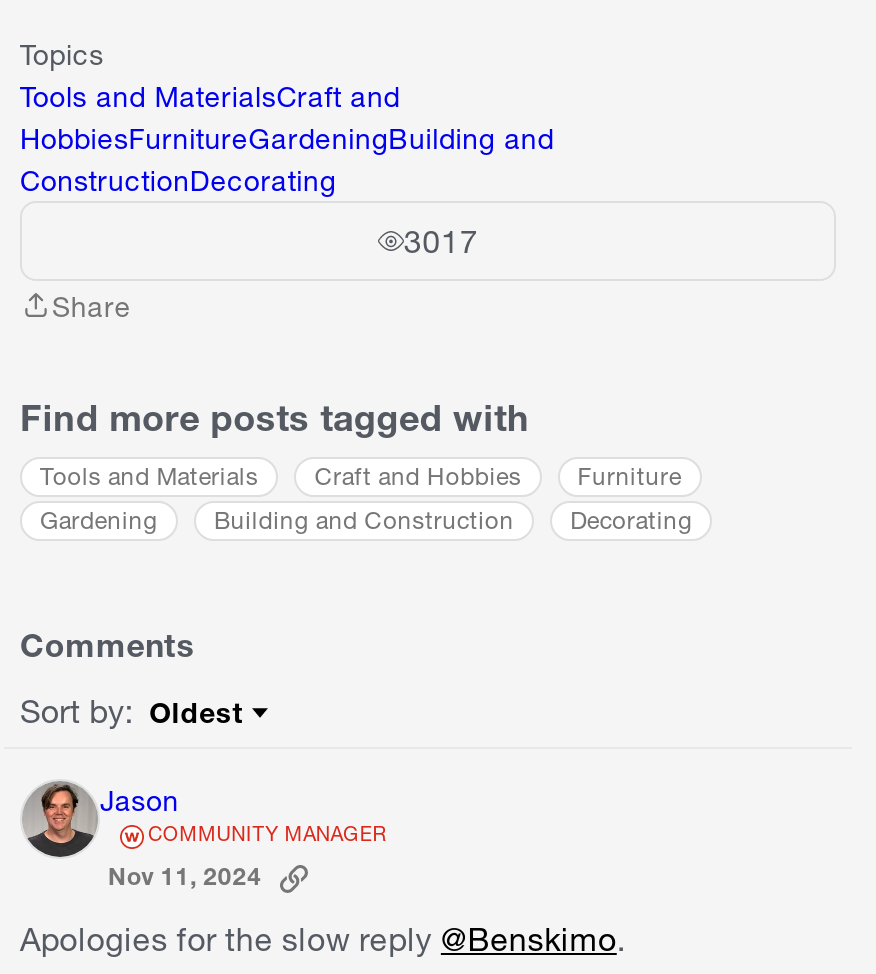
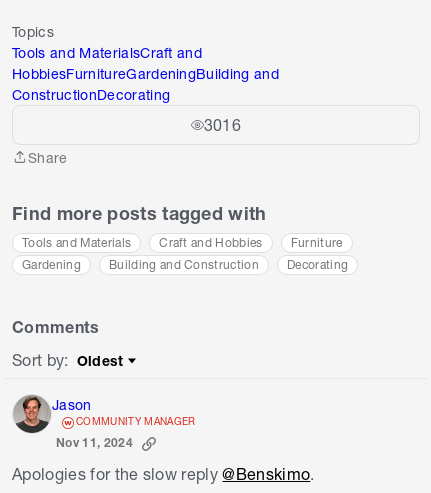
[404,222,478,260] 3017 -> [204,115,241,134] 3016

